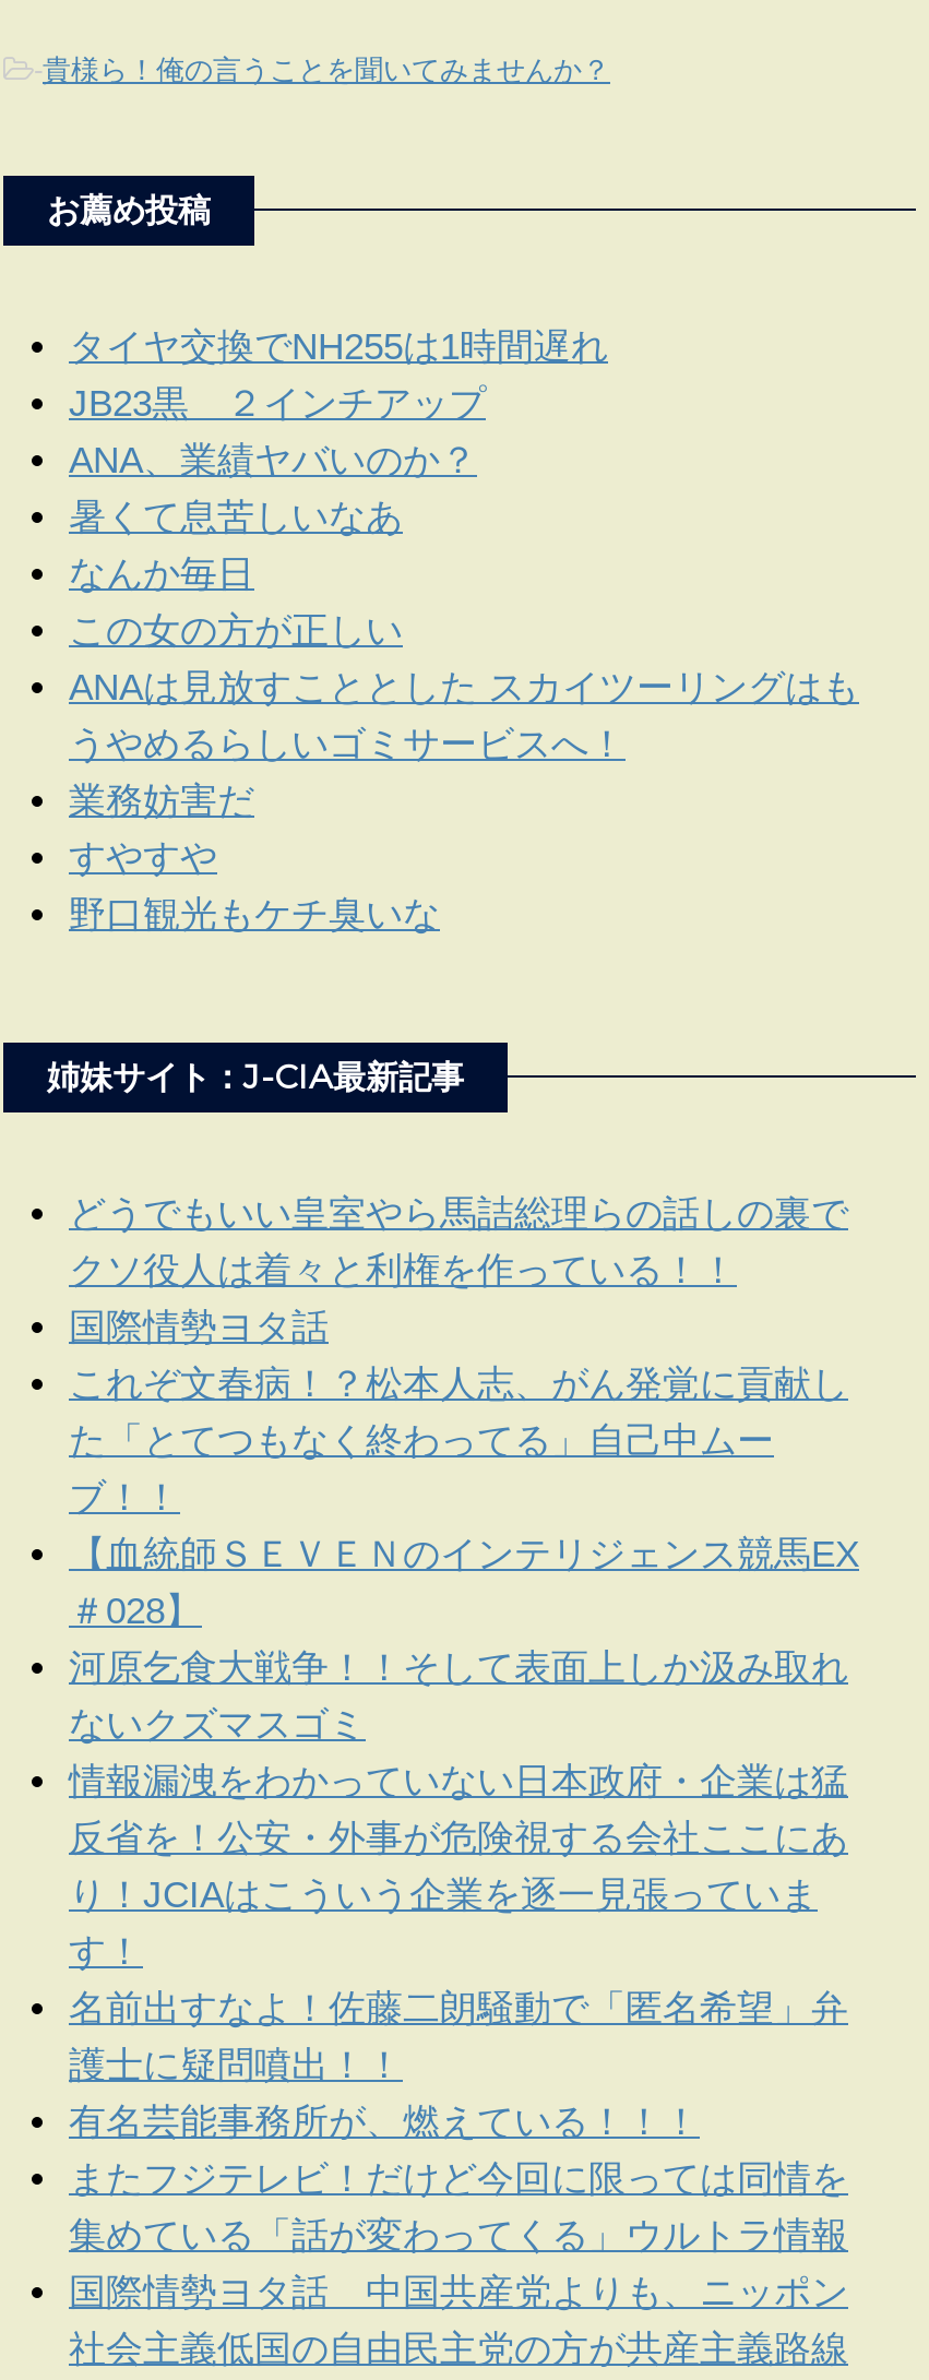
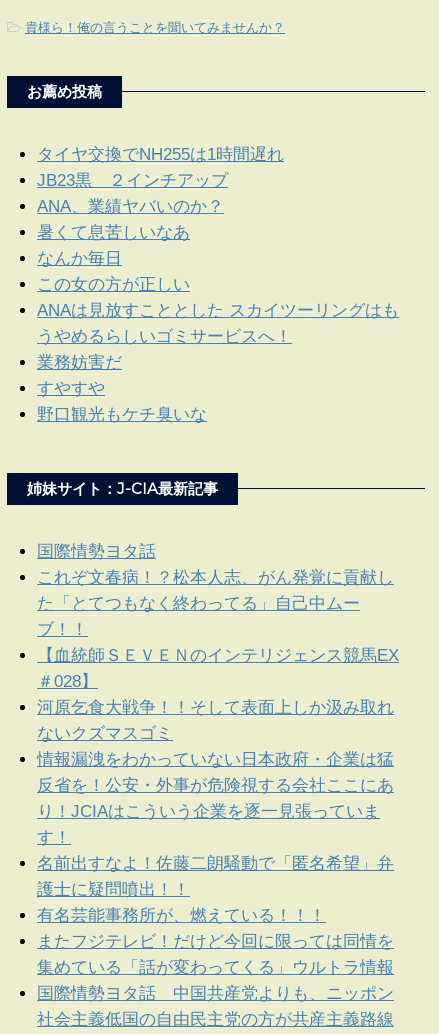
[69,1193,848,1291] どうでもいい皇室やら馬詰総理らの話しの裏で | クソ役人は着々と利権を作っている！！ -> none

